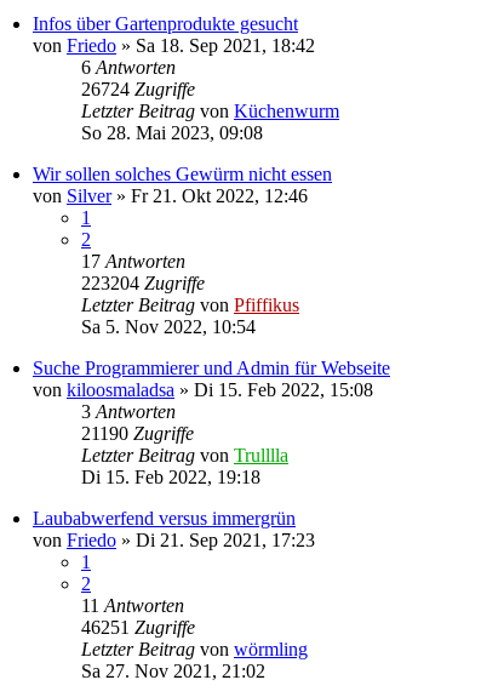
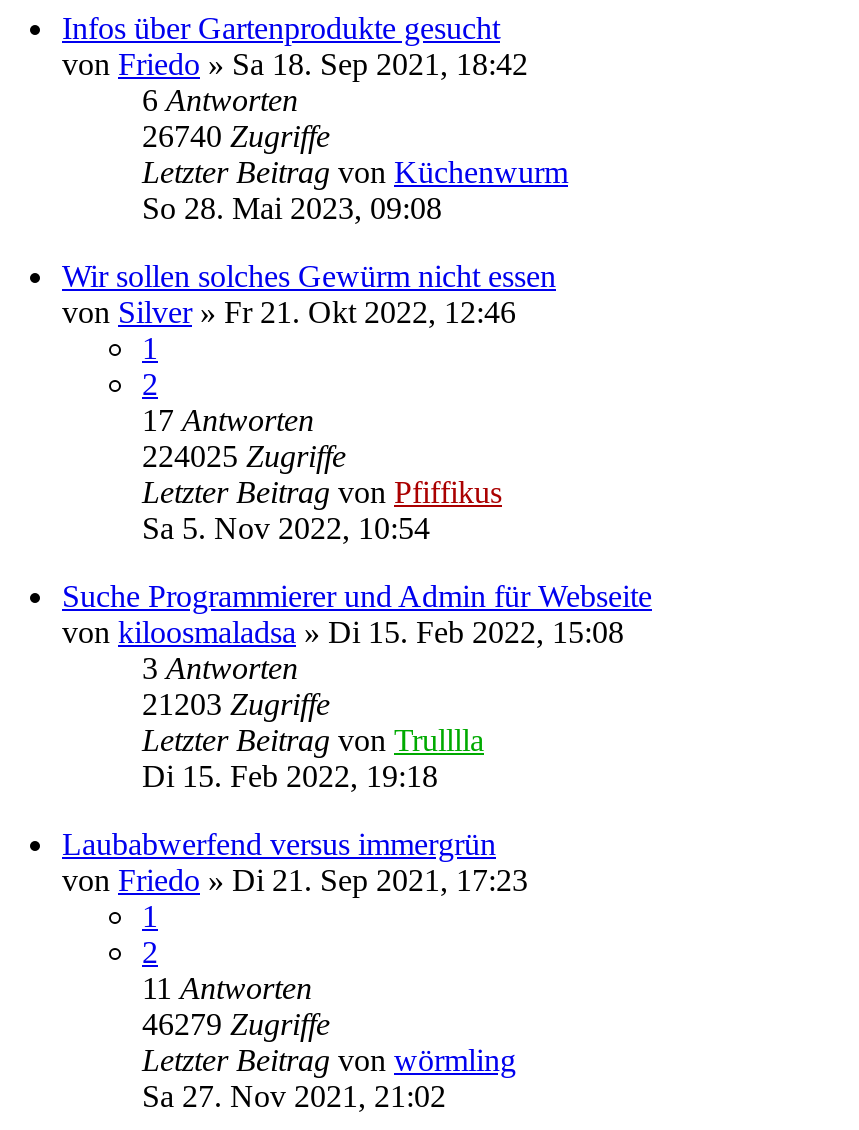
[81,79,195,99] 26724 Zugriffe -> [142,119,330,153] 26740 Zugriffe
[81,273,205,293] 223204 Zugriffe -> [142,439,346,473] 224025 Zugriffe
[81,423,194,444] 21190 Zugriffe -> [142,687,330,721] 21203 Zugriffe
[81,617,195,638] 46251 Zugriffe -> [142,1007,330,1041] 46279 Zugriffe

